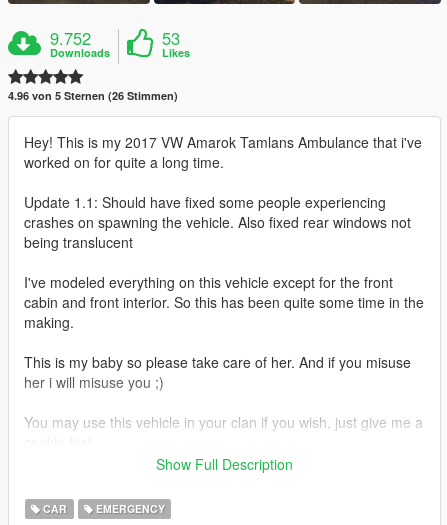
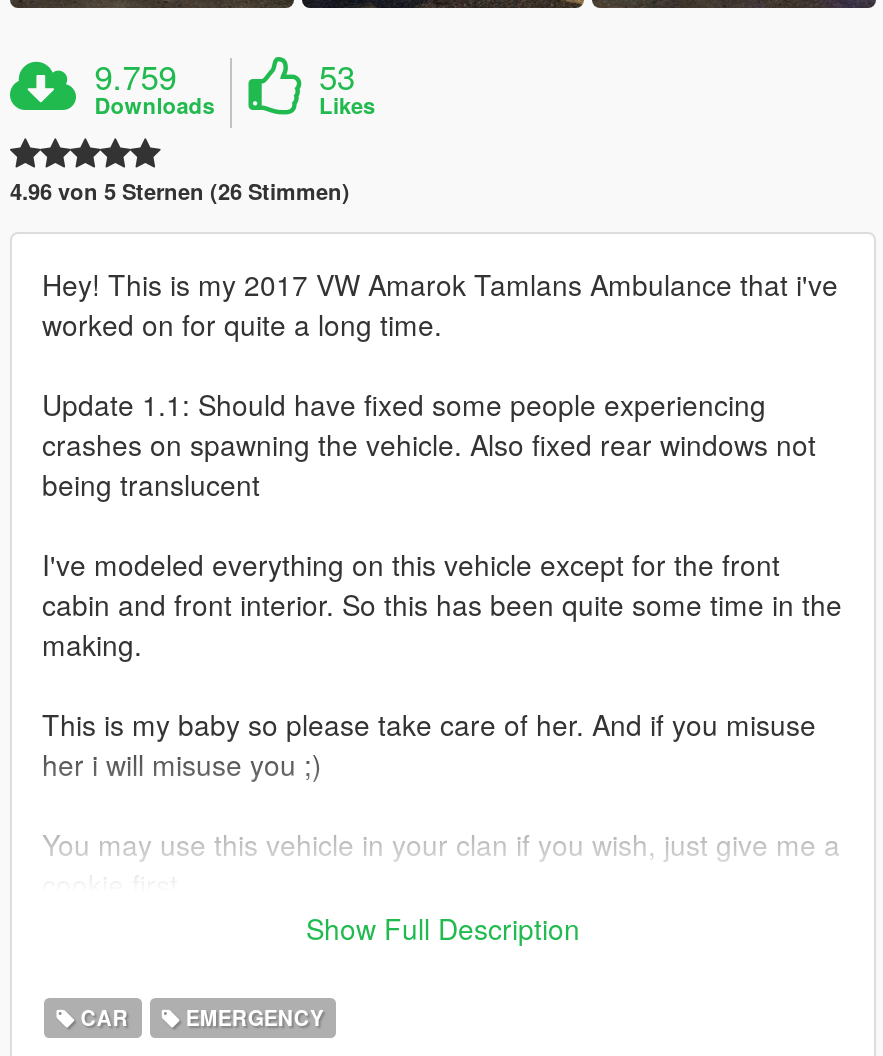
[50,26,91,50] 9.752 -> [94,52,176,100] 9.759

